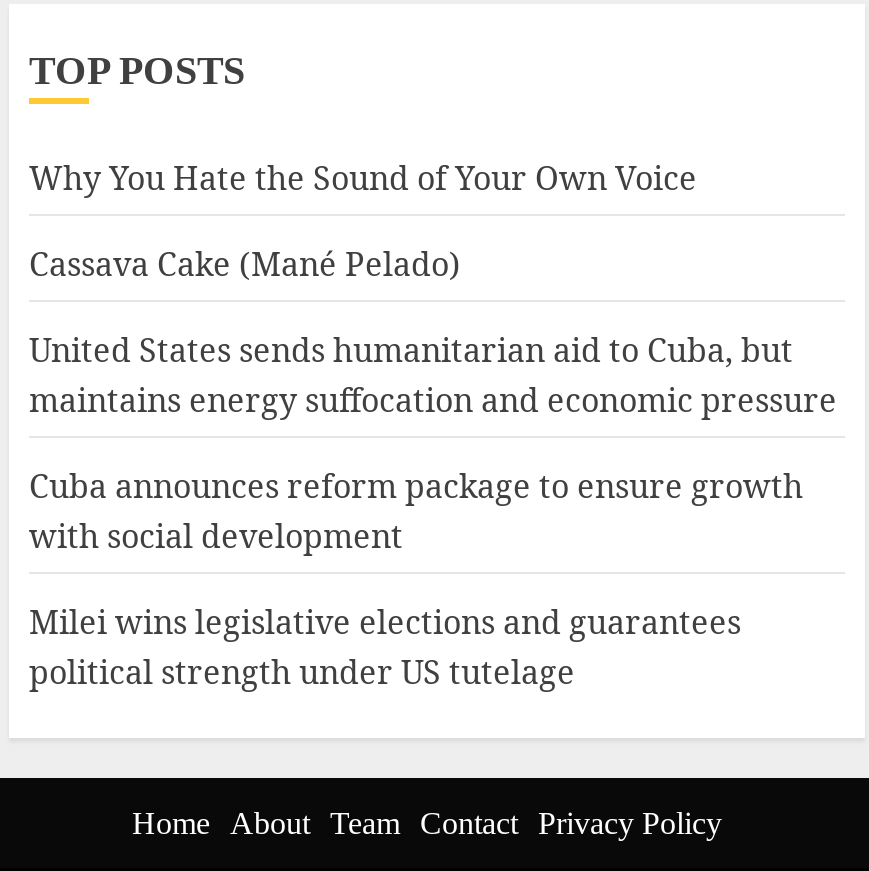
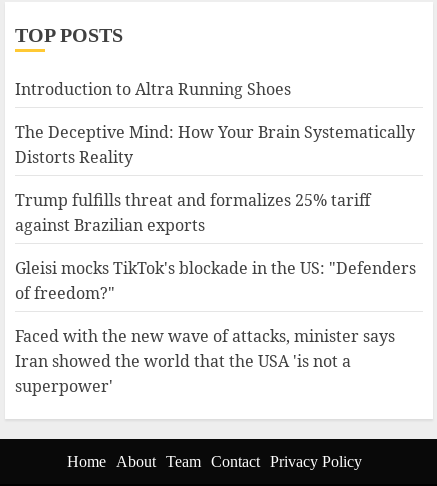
[29,156,697,200] Why You Hate the Sound of Your Own Voice -> [15,78,291,100] Introduction to Altra Running Shoes
[29,242,461,286] Cassava Cake (Mané Pelado) -> [15,121,415,168] The Deceptive Mind: How Your Brain Systematically | Distorts Reality
[29,328,837,422] United States sends humanitarian aid to Cuba, but | maintains energy suffocation and economic pressure -> [15,189,370,236] Trump fulfills threat and formalizes 25% tariff | against Brazilian exports
[29,464,803,558] Cuba announces reform package to ensure growth | with social development -> [15,257,416,304] Gleisi mocks TikTok's blockade in the US: "Defenders | of freedom?"
[29,600,741,694] Milei wins legislative elections and guarantees | political strength under US tutelage -> [15,325,395,397] Faced with the new wave of attacks, minister says | Iran showed the world that the USA 'is not a | superpower'

